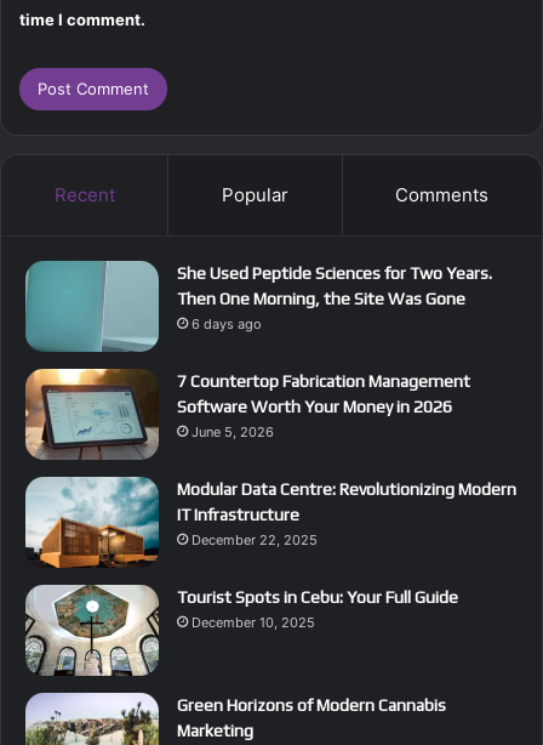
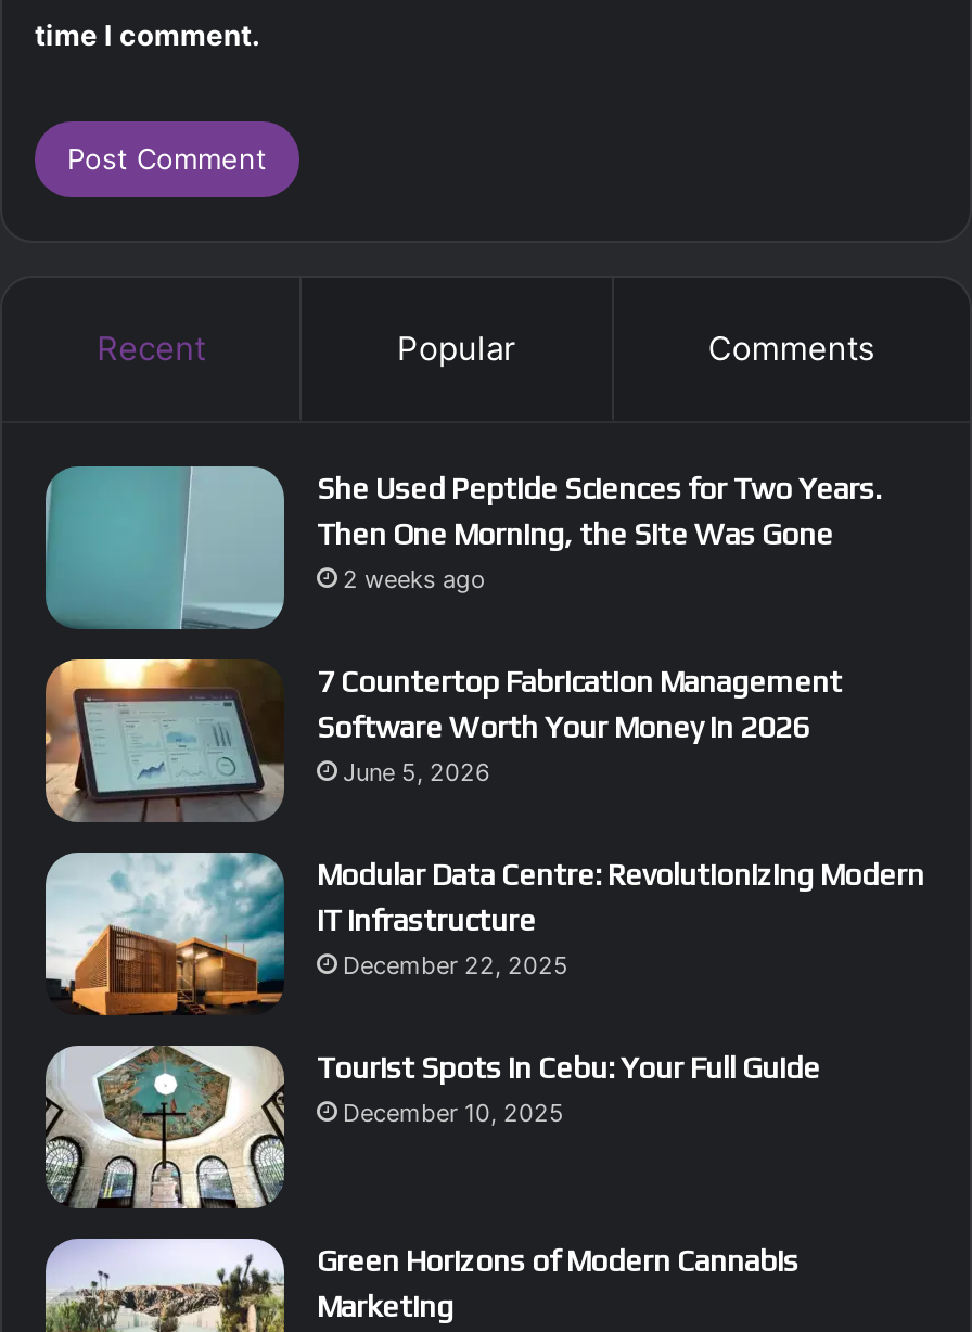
[192,315,262,332] 6 days ago -> [343,564,486,594] 2 weeks ago

